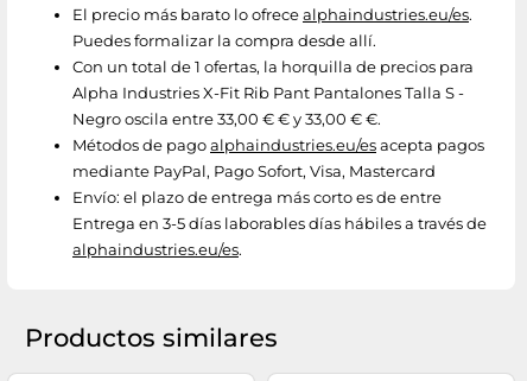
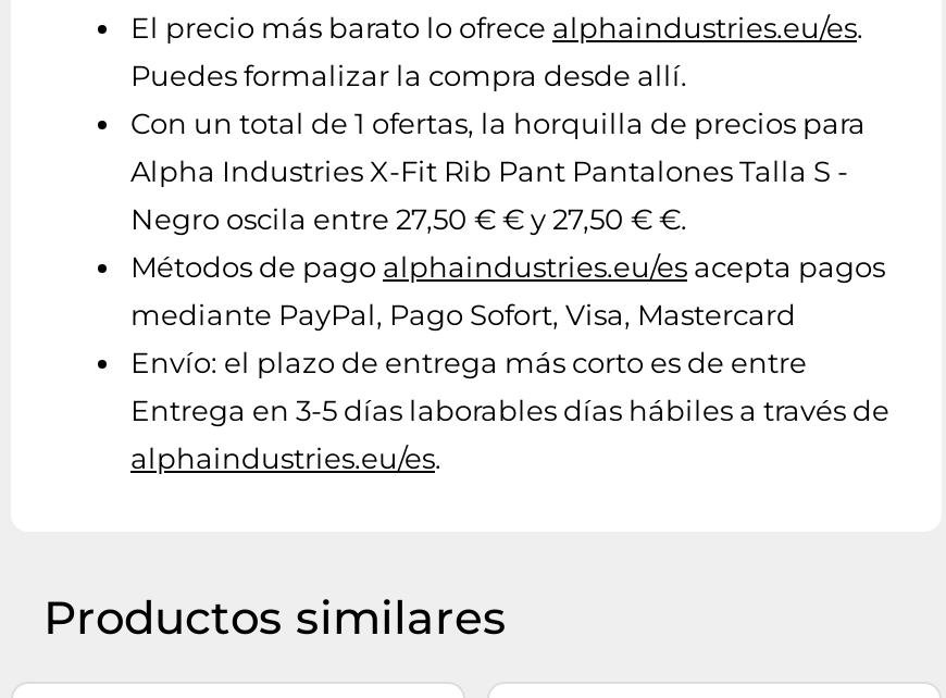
[72,109,381,128] Negro oscila entre 33,00 € € y 33,00 € €. -> [130,200,687,235] Negro oscila entre 27,50 € € y 27,50 € €.

